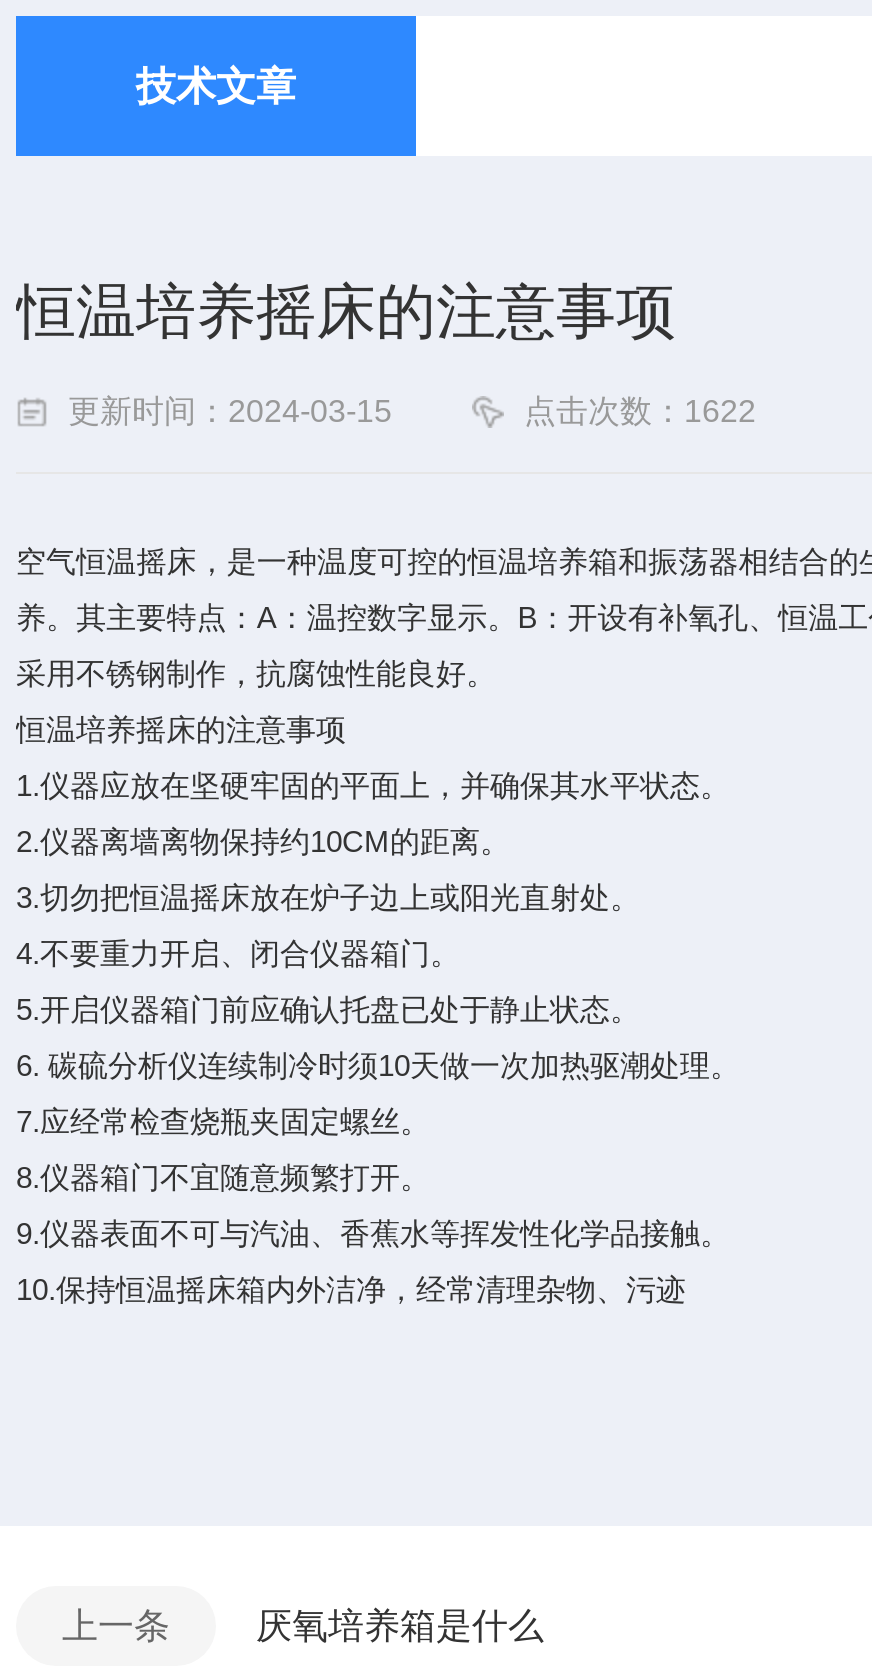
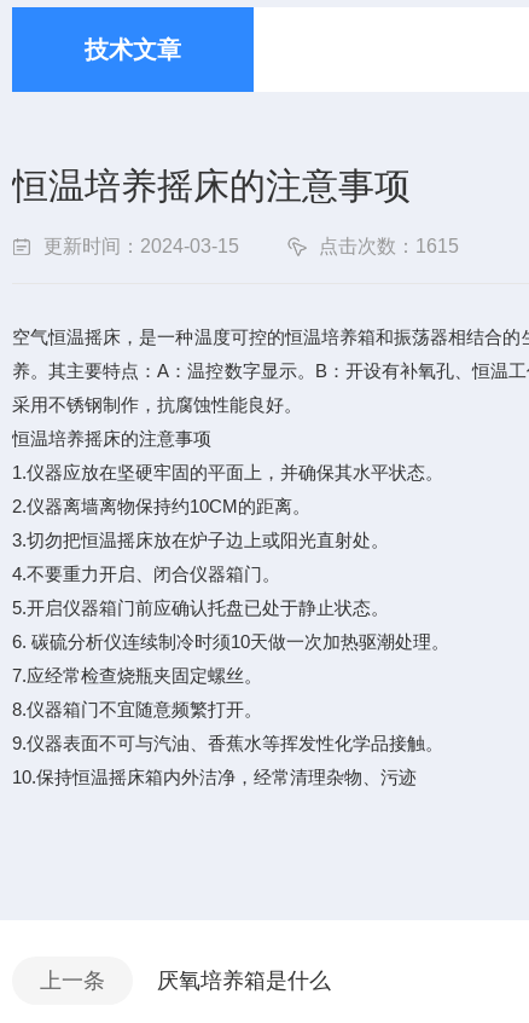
[524,394,756,428] 点击次数：1622 -> [319,236,459,256] 点击次数：1615

